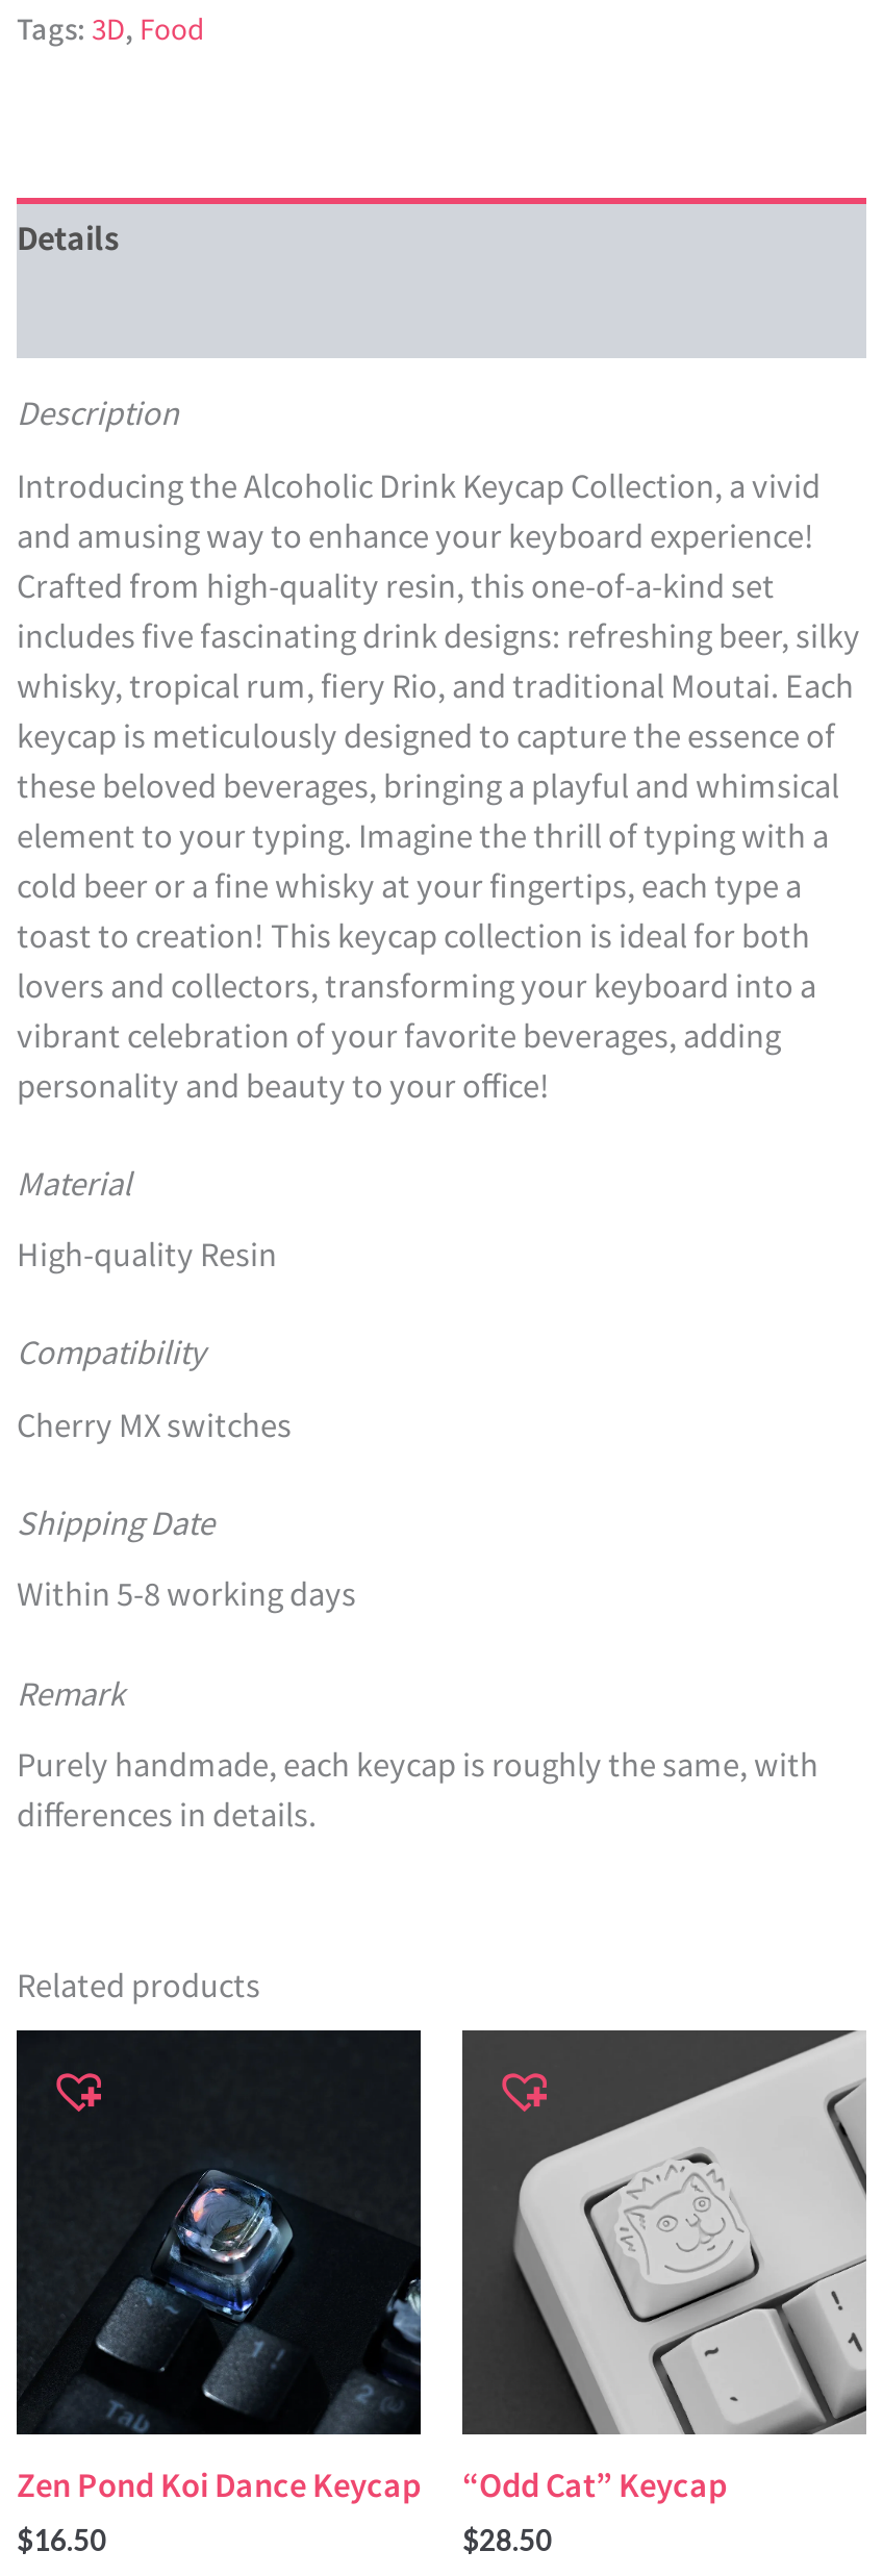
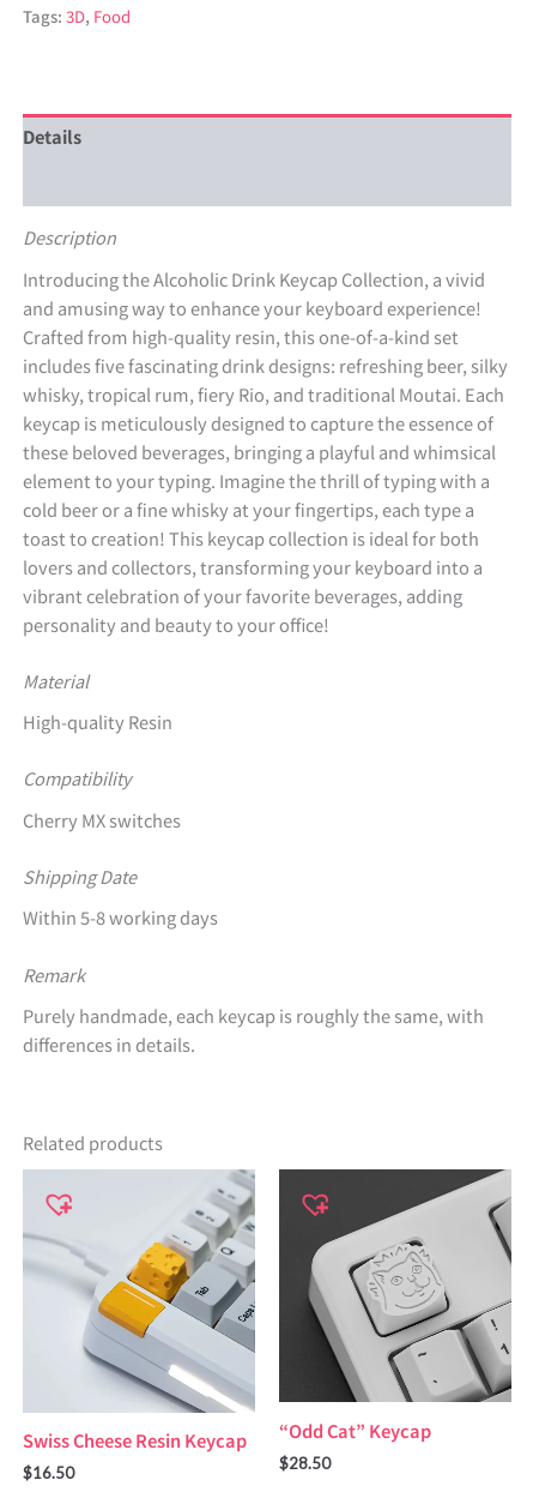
[15,2028,423,2505] [image] | Zen Pond Koi Dance Keycap -> [23,1169,256,1453] [image] | Swiss Cheese Resin Keycap

